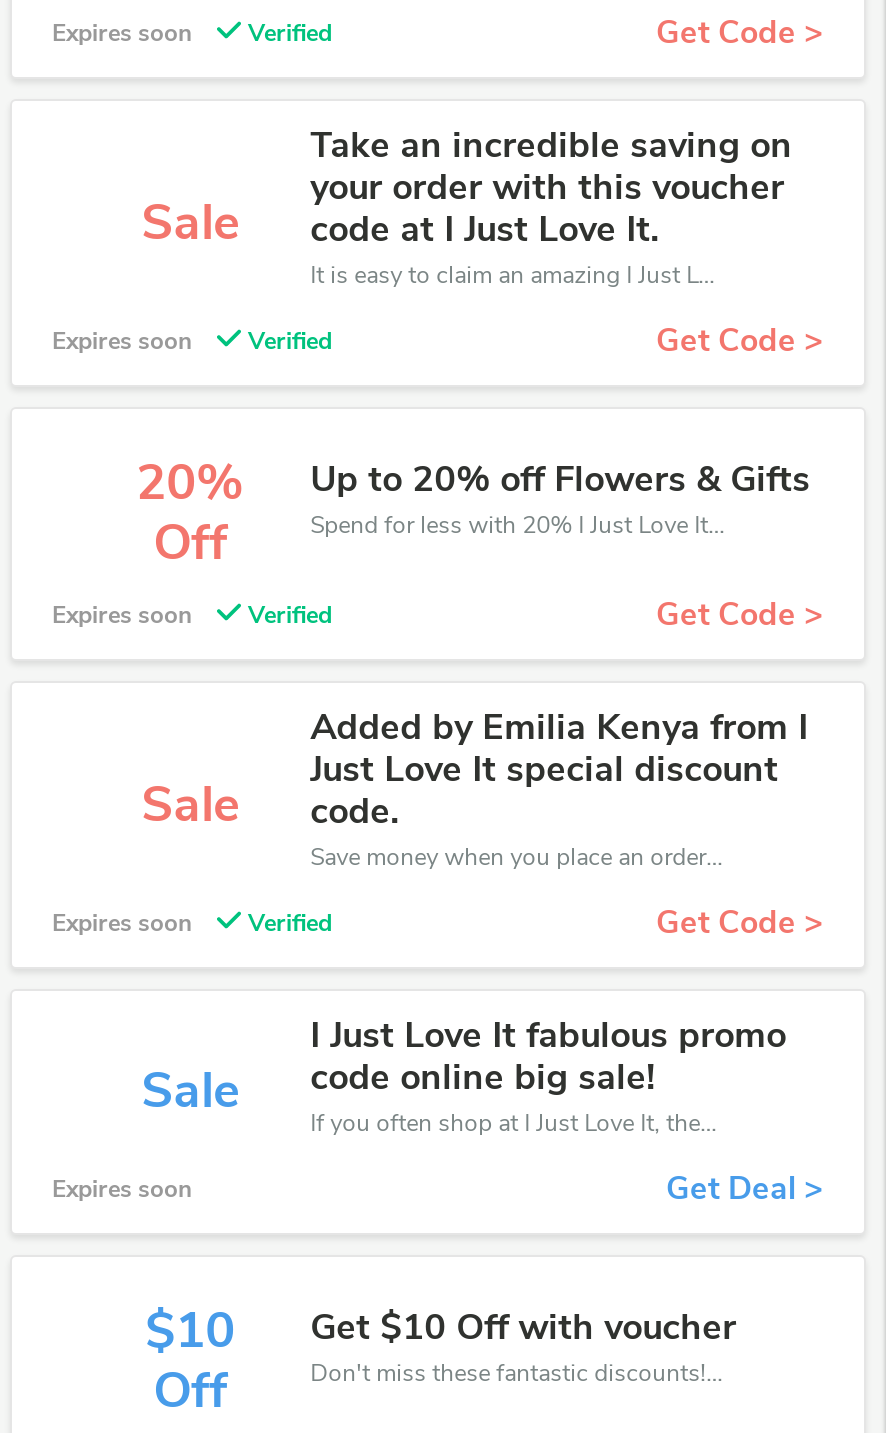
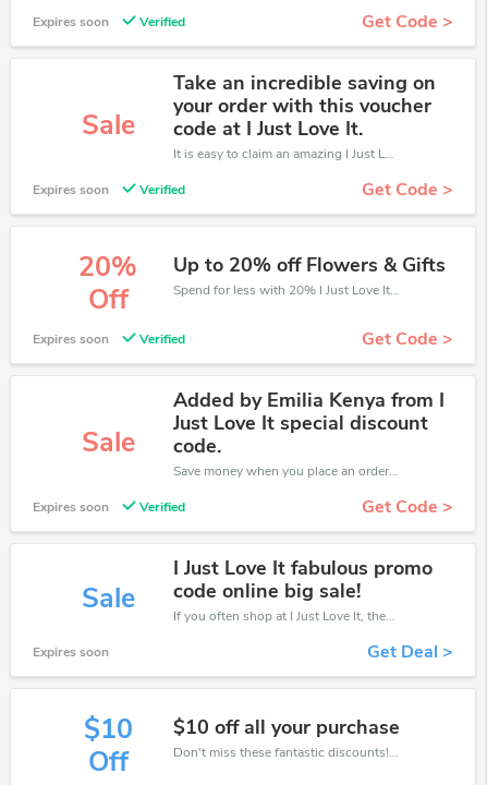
[310,1302,736,1350] Get $10 Off with voucher -> [173,714,400,740] $10 off all your purchase

